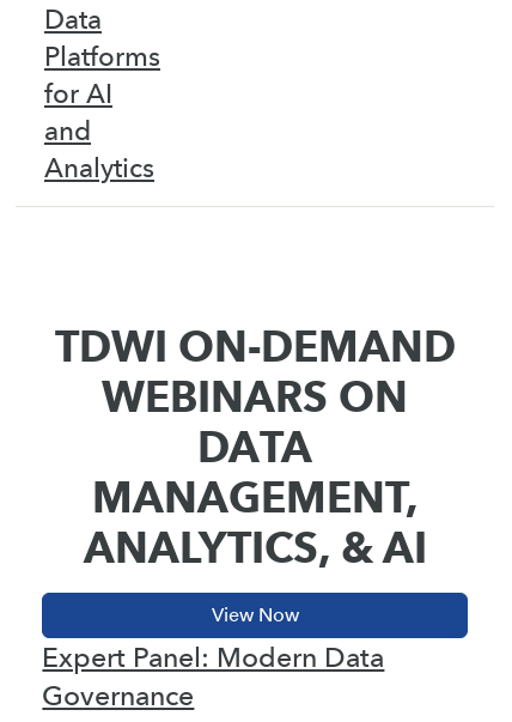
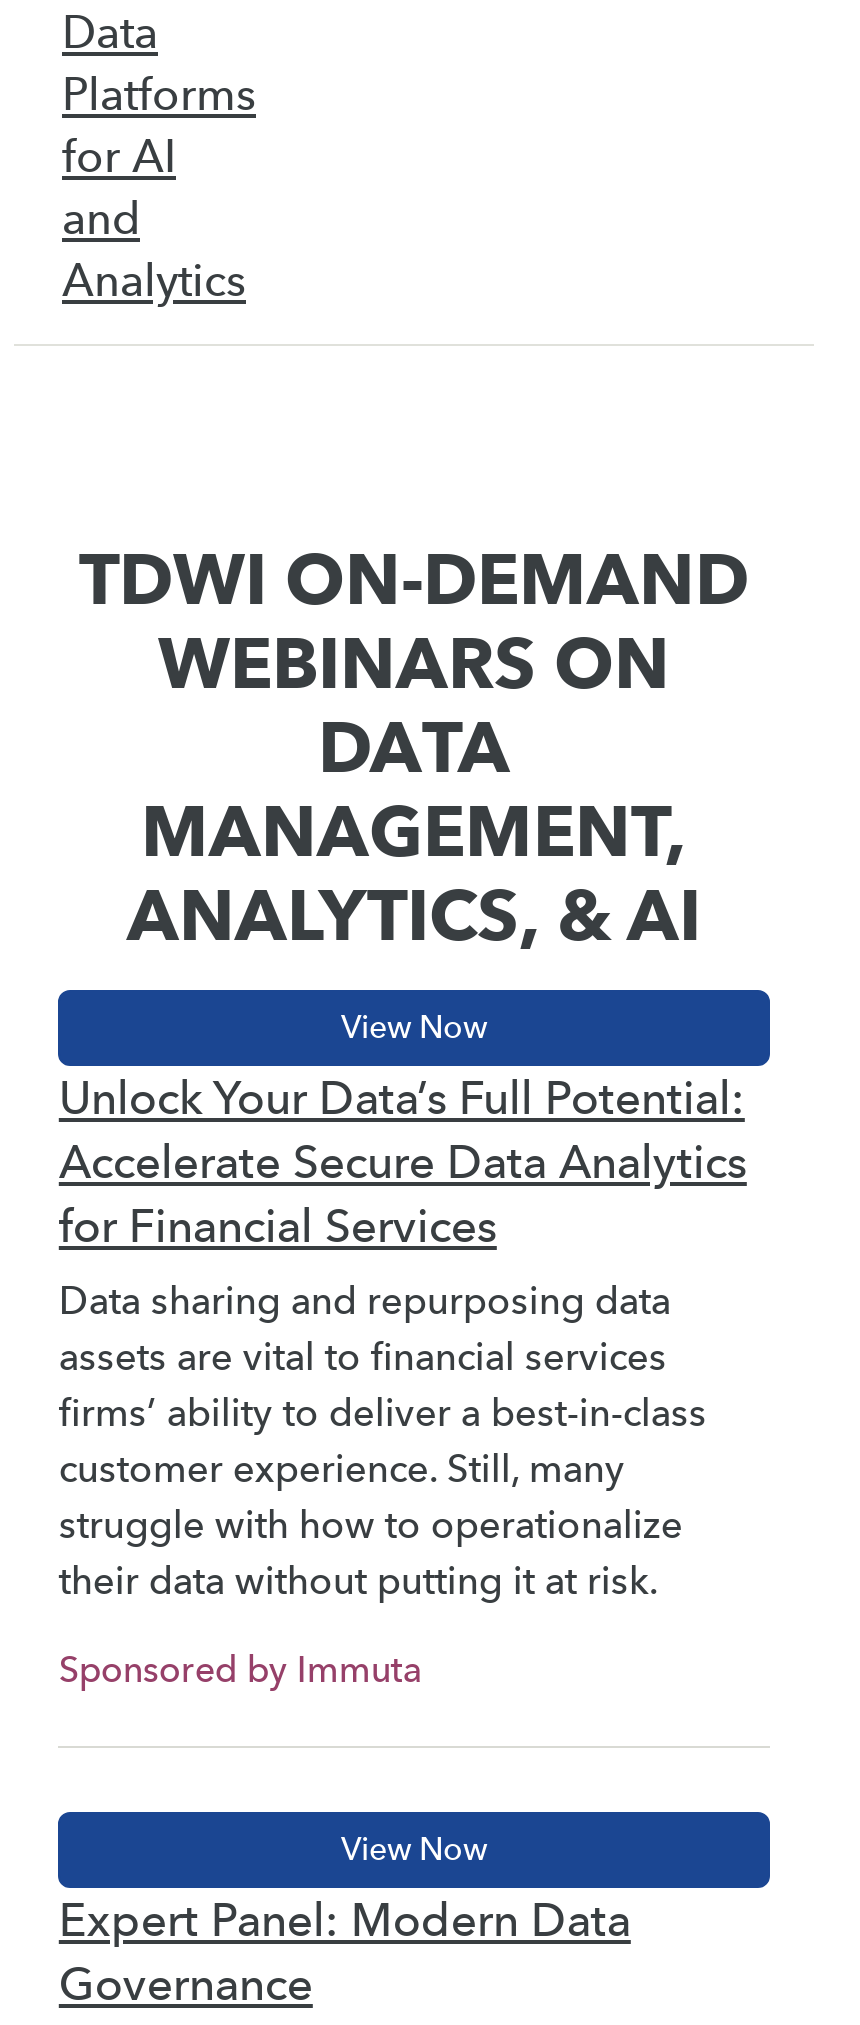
none -> [59,1069,747,1692] Unlock Your Data’s Full Potential: | Accelerate Secure Data Analytics | for Financial Services | Data sharing and repurposing data | assets are vital to financial services | firms’ ability to deliver a best-in-class | customer experience. Still, many | struggle with how to operationalize | their data without putting it at risk. | Sponsored by Immuta

